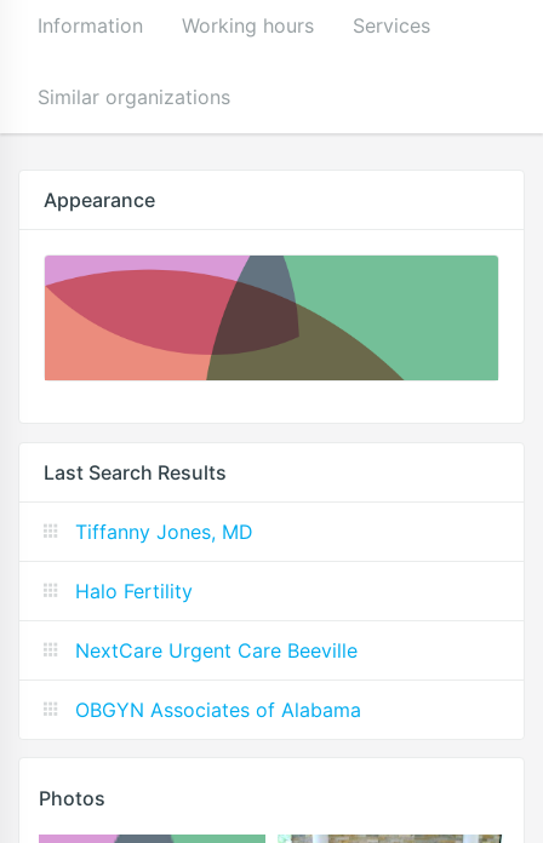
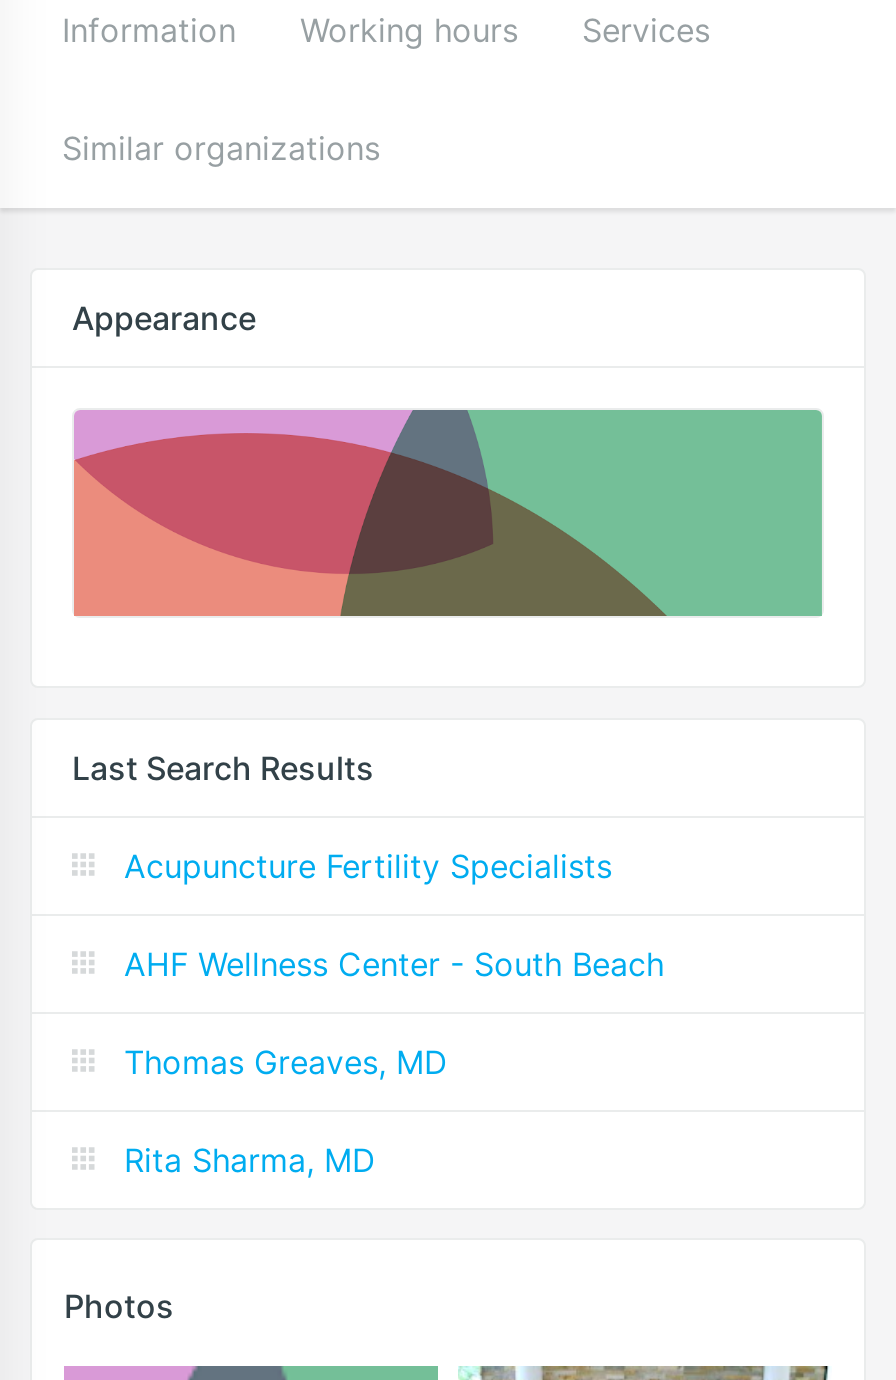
[75,519,253,543] Tiffanny Jones, MD -> [124,845,612,885] Acupuncture Fertility Specialists
[75,578,193,603] Halo Fertility -> [124,943,664,983] AHF Wellness Center - South Beach
[75,638,358,662] NextCare Urgent Care Beeville -> [124,1041,448,1081] Thomas Greaves, MD
[75,697,361,721] OBGYN Associates of Alabama -> [124,1139,376,1179] Rita Sharma, MD

